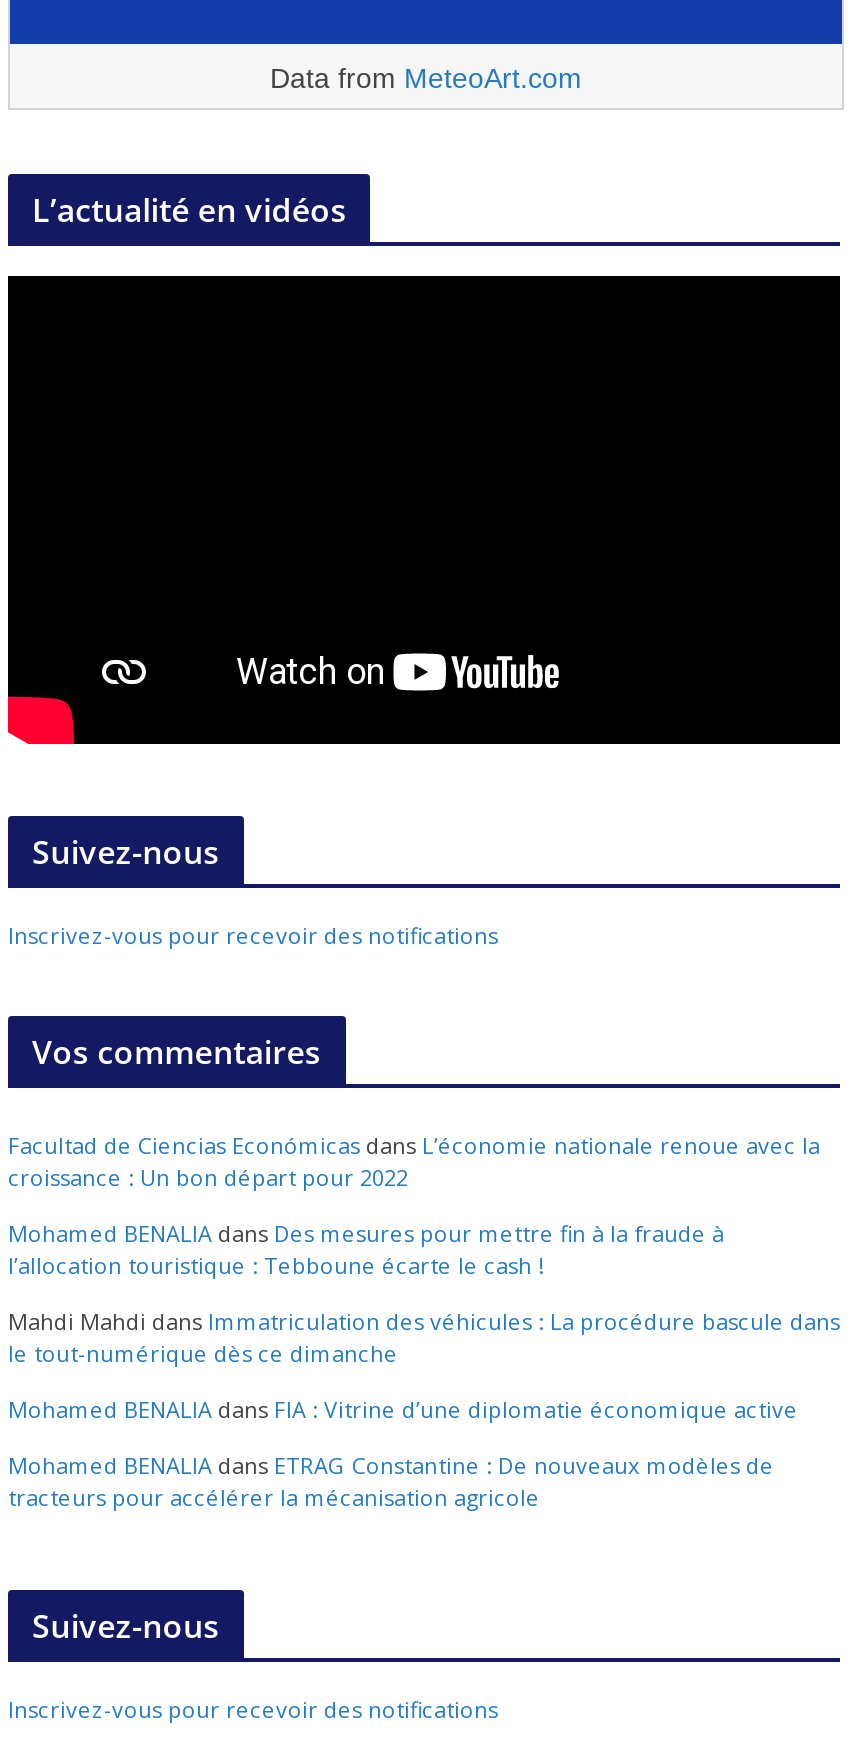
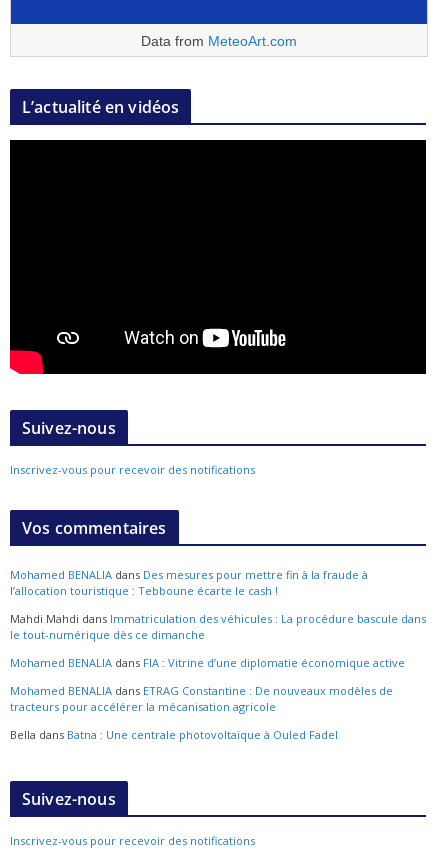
[8,1130,820,1192] Facultad de Ciencias Económicas dans L’économie nationale renoue avec la | croissance : Un bon départ pour 2022 -> none
moved [8,1218,840,1512] -> [10,567,426,714]: Mohamed BENALIA dans Des mesures pour mettre fin à la fraude à | l’allocation touristique : Tebboune écarte le cash ! | Mahdi Mahdi dans Immatriculation des véhicules : La procédure bascule dans | le tout-numérique dès ce dimanche | Mohamed BENALIA dans FIA : Vitrine d’une diplomatie économique active | Mohamed BENALIA dans ETRAG Constantine : De nouveaux modèles de | tracteurs pour accélérer la mécanisation agricole
none -> [10,727,338,742] Bella dans Batna : Une centrale photovoltaïque à Ouled Fadel

